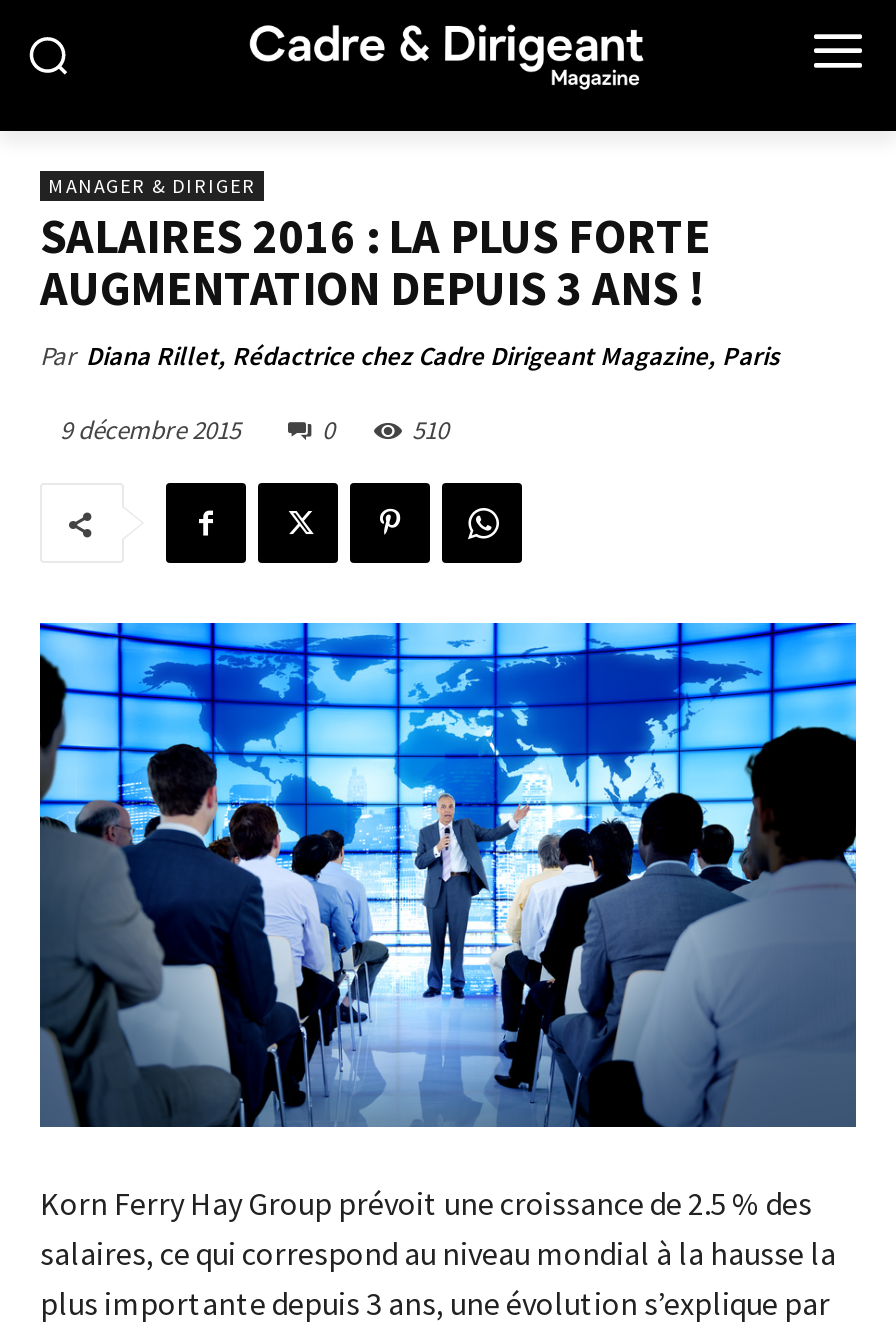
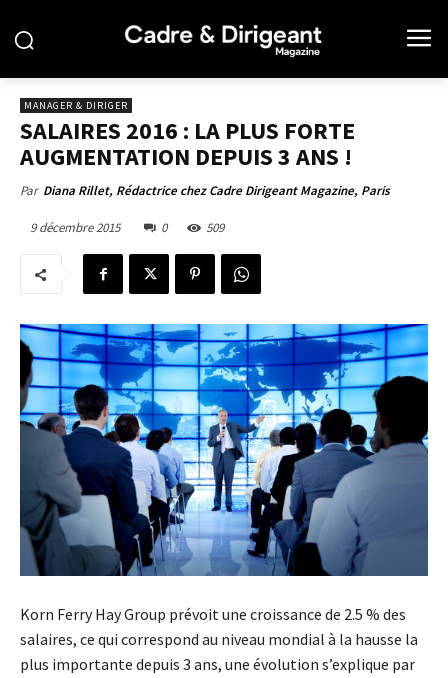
[412,413,448,447] 510 -> [206,219,224,236] 509

